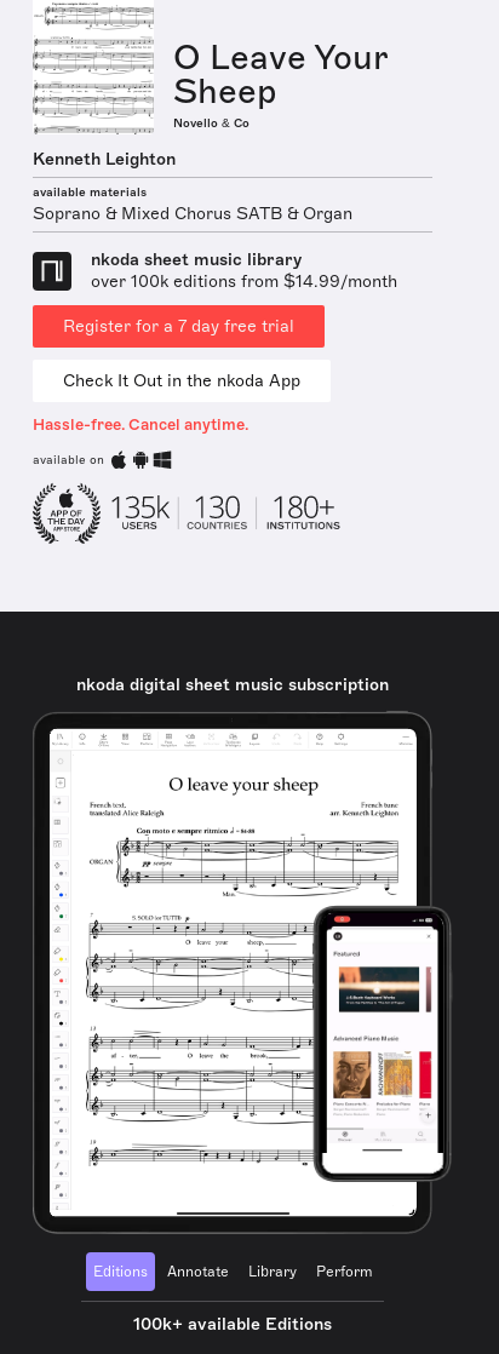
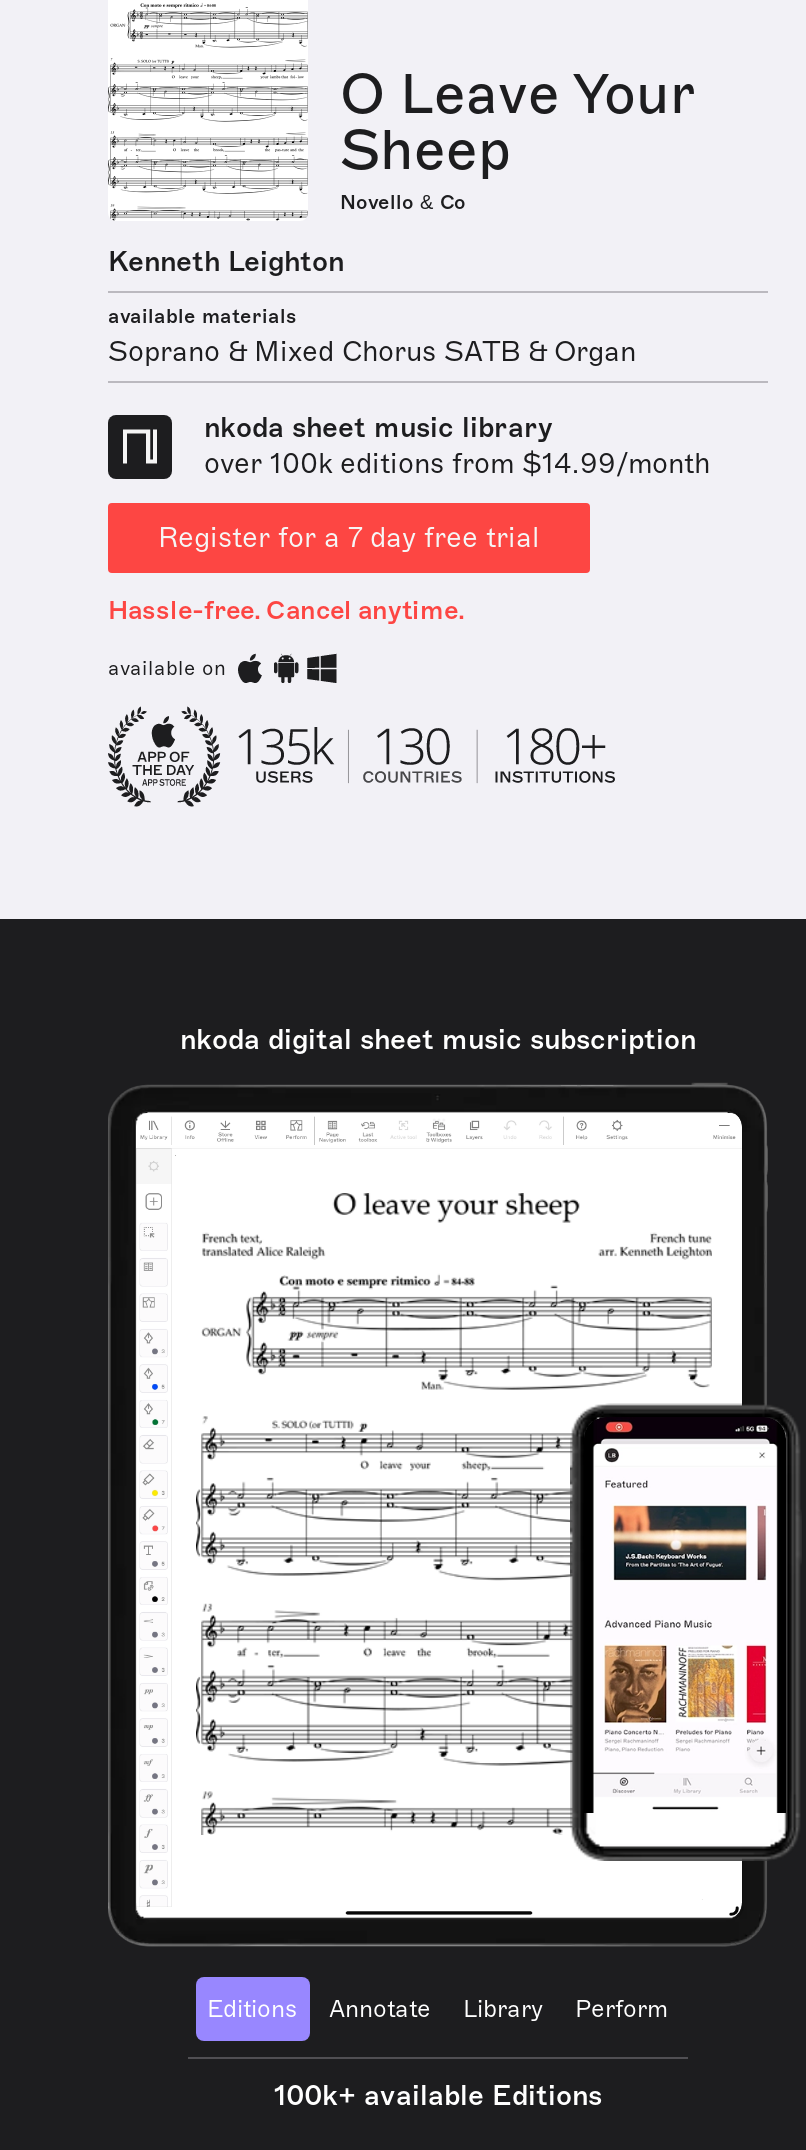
[63,371,300,391] Check It Out in the nkoda App -> none

